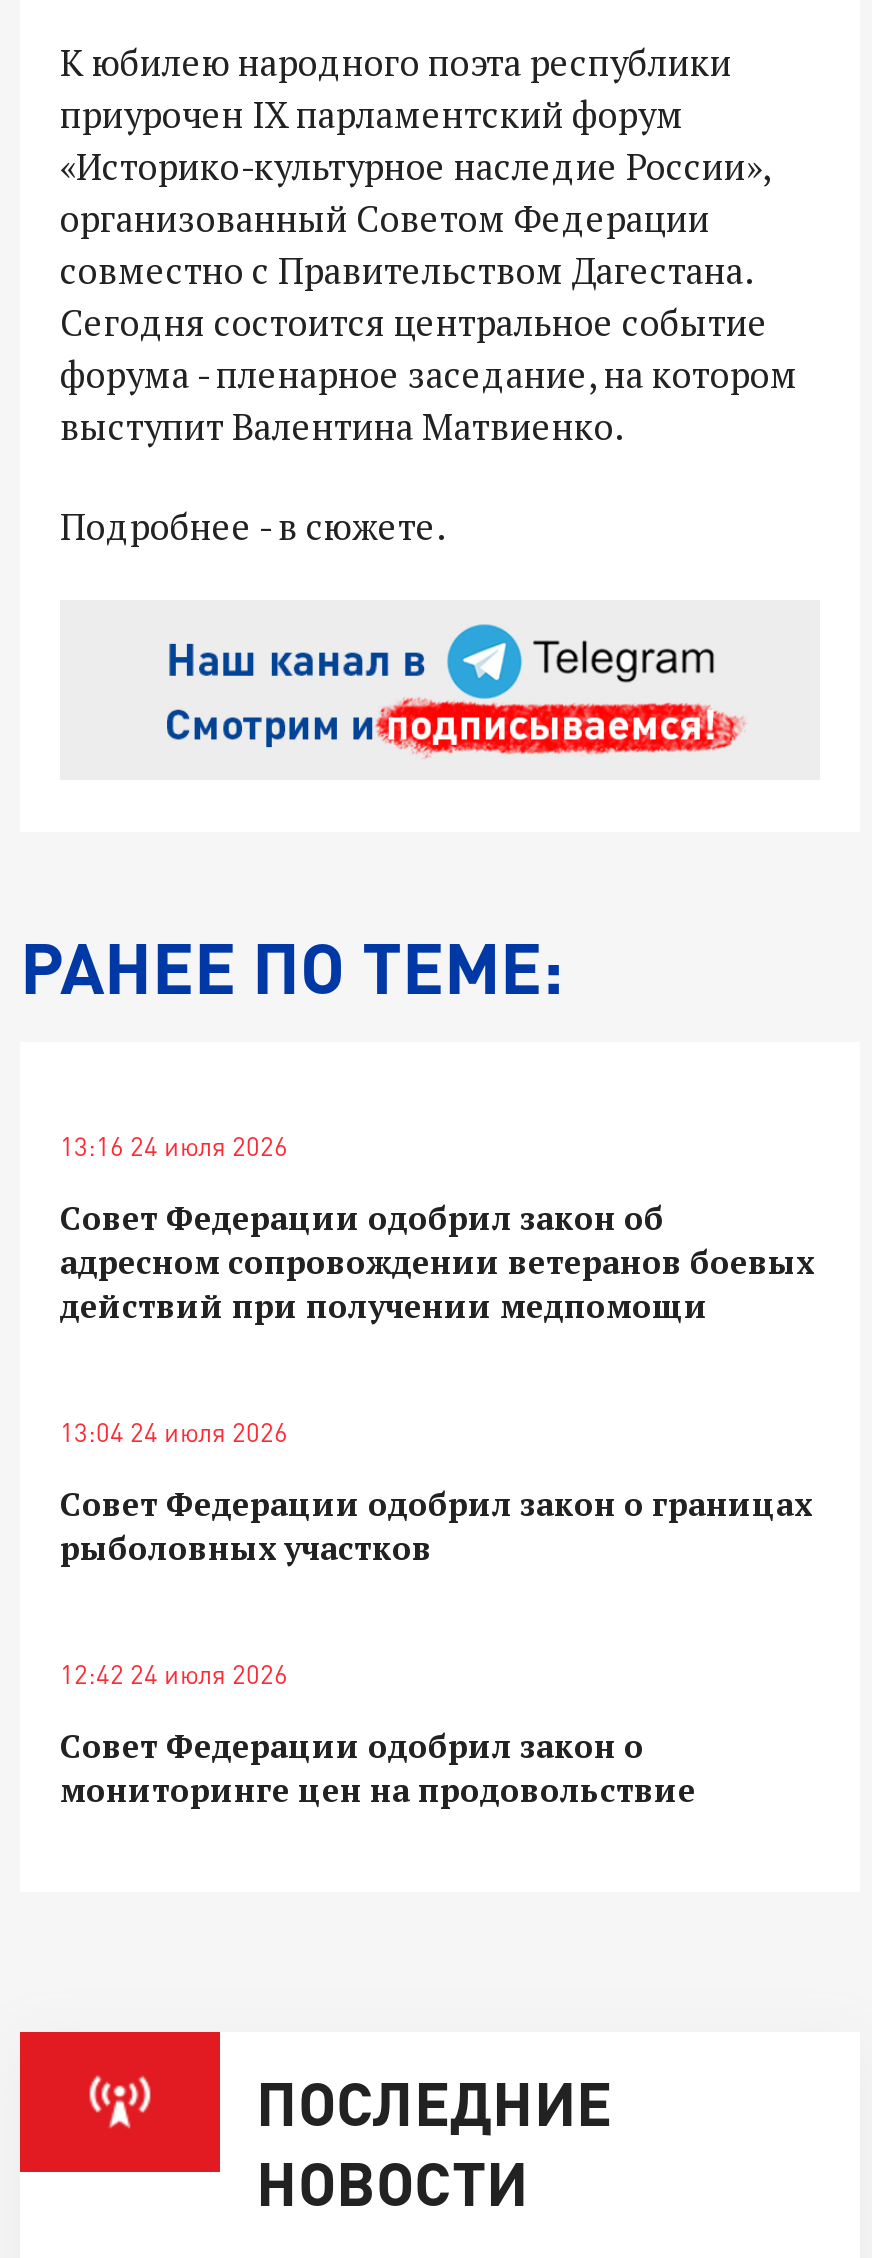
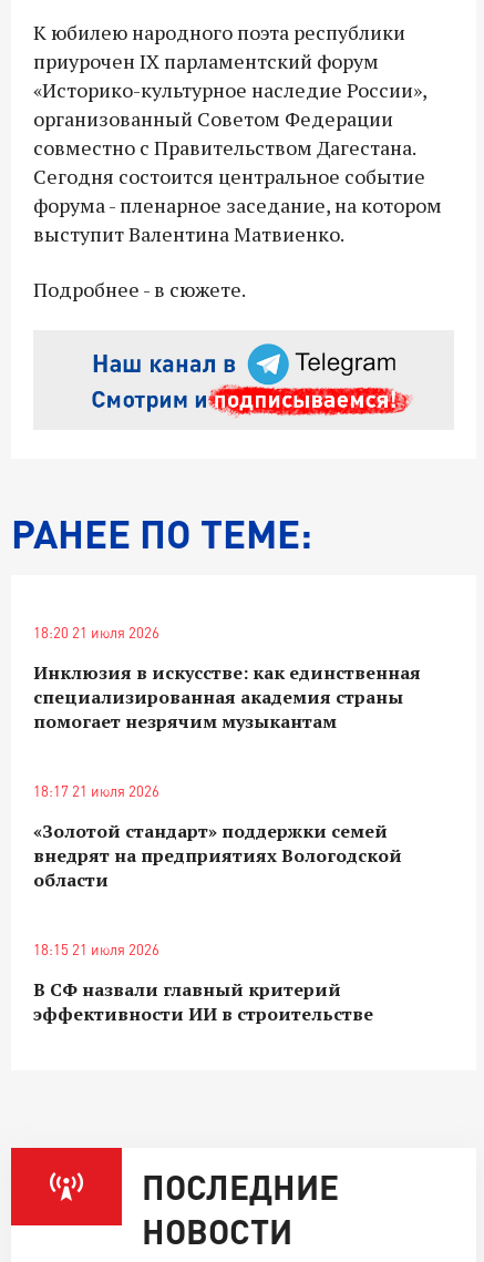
[60,1130,288,1162] 13:16 24 июля 2026 -> [33,624,159,642] 18:20 21 июля 2026
[60,1196,814,1328] Совет Федерации одобрил закон об | адресном сопровождении ветеранов боевых | действий при получении медпомощи -> [33,660,421,733] Инклюзия в искусстве: как единственная | специализированная академия страны | помогает незрячим музыкантам
[60,1416,288,1448] 13:04 24 июля 2026 -> [33,782,159,800] 18:17 21 июля 2026
[60,1482,812,1570] Совет Федерации одобрил закон о границах | рыболовных участков -> [33,819,402,892] «Золотой стандарт» поддержки семей | внедрят на предприятиях Вологодской | области
[60,1658,288,1690] 12:42 24 июля 2026 -> [33,941,159,958] 18:15 21 июля 2026
[60,1724,696,1812] Совет Федерации одобрил закон о | мониторинге цен на продовольствие -> [33,977,373,1026] В СФ назвали главный критерий | эффективности ИИ в строительстве

